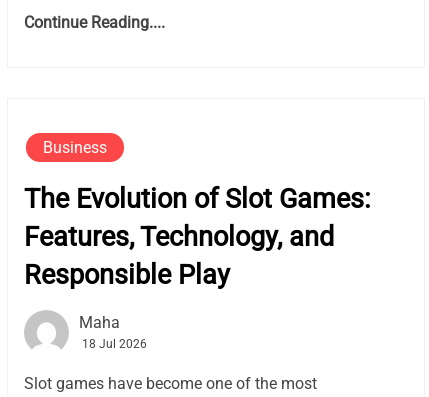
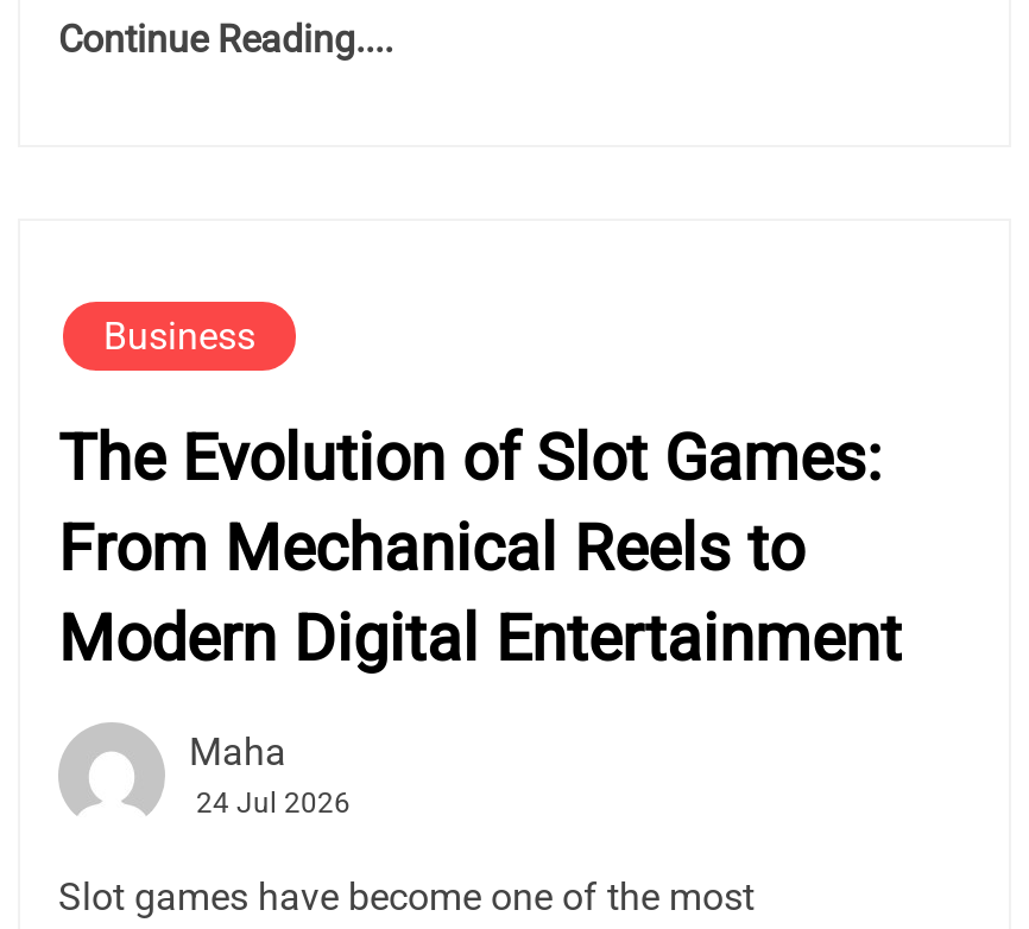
[24,221,334,291] Features, Technology, and | Responsible Play -> [58,511,902,677] From Mechanical Reels to | Modern Digital Entertainment
[82,337,147,351] 18 Jul 2026 -> [196,786,351,820] 24 Jul 2026

